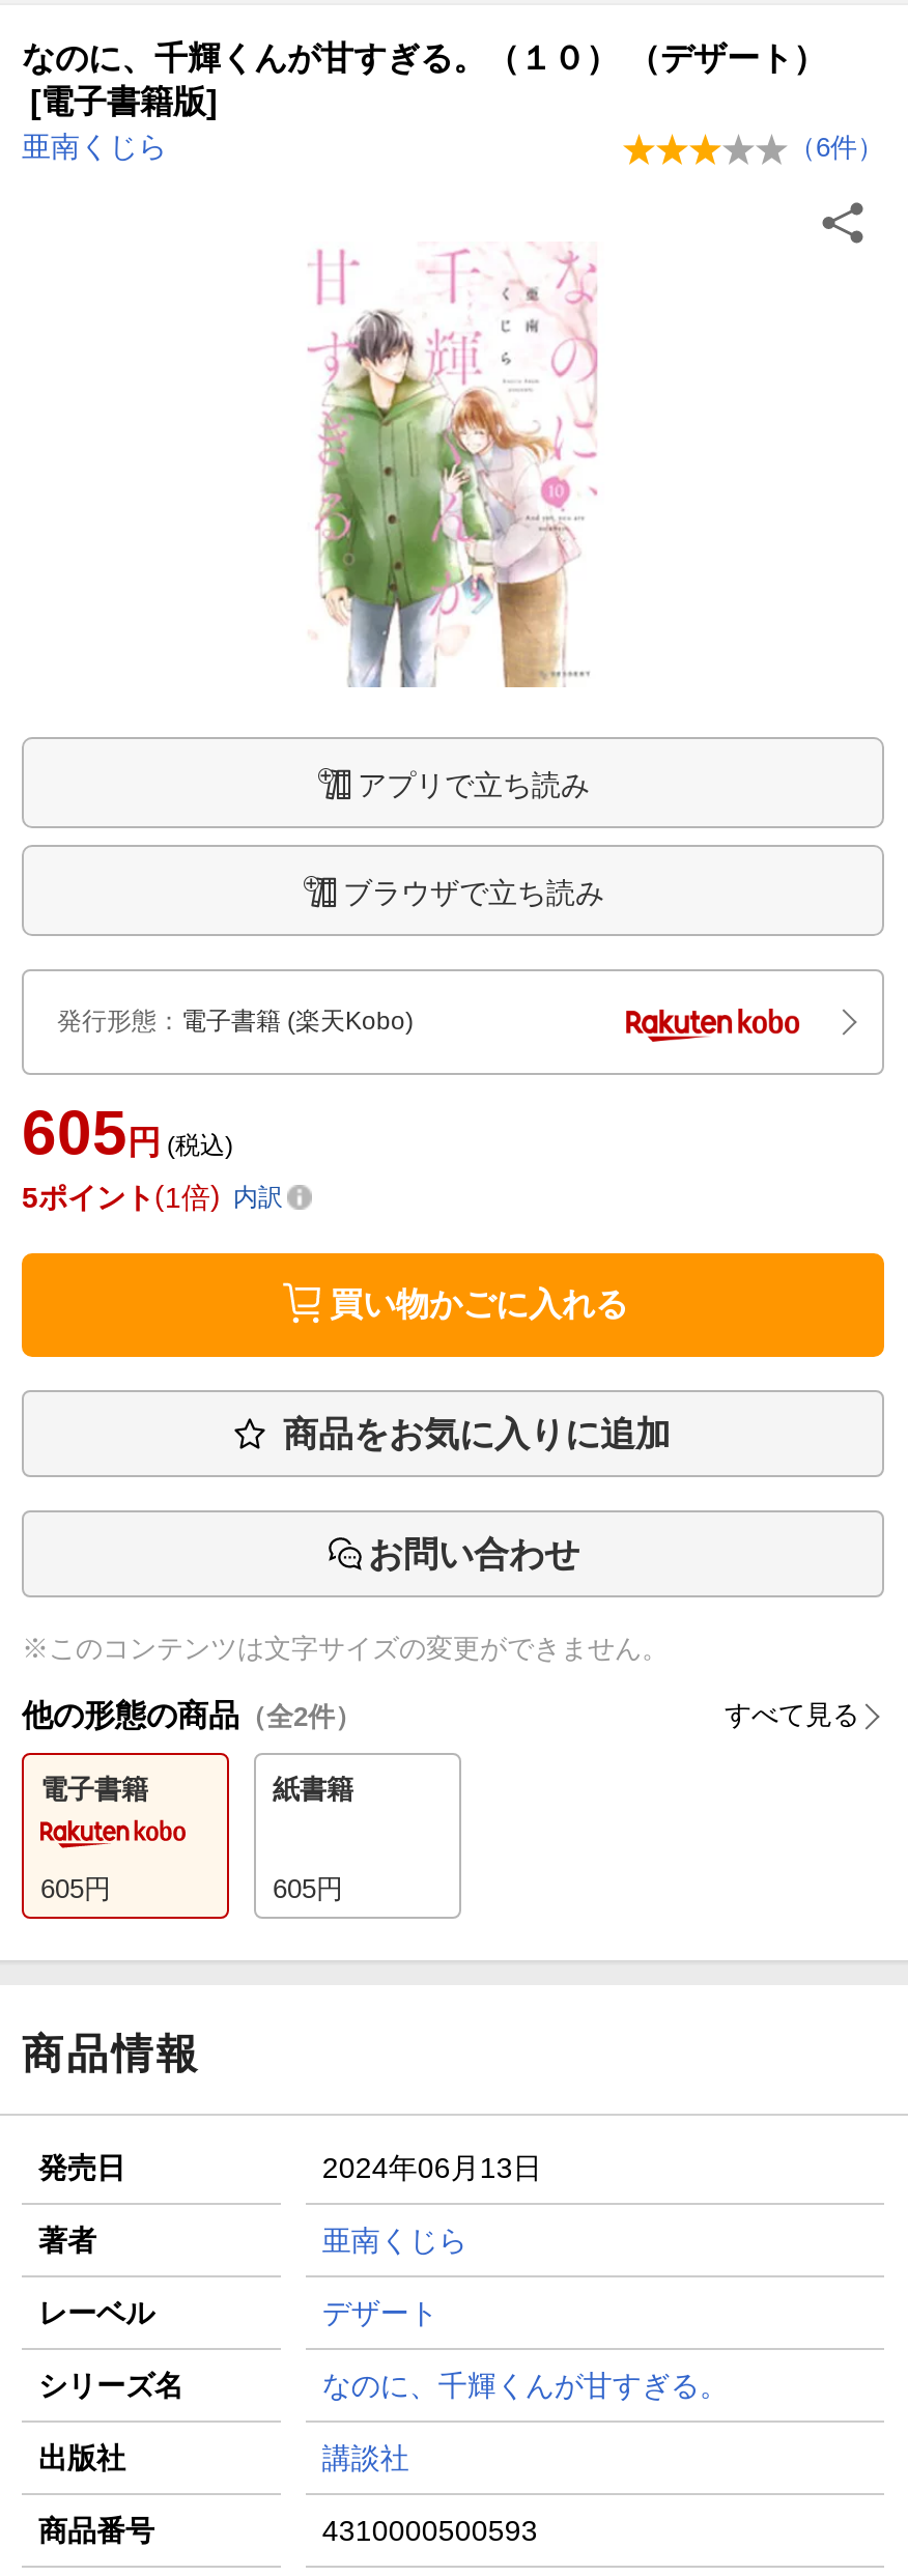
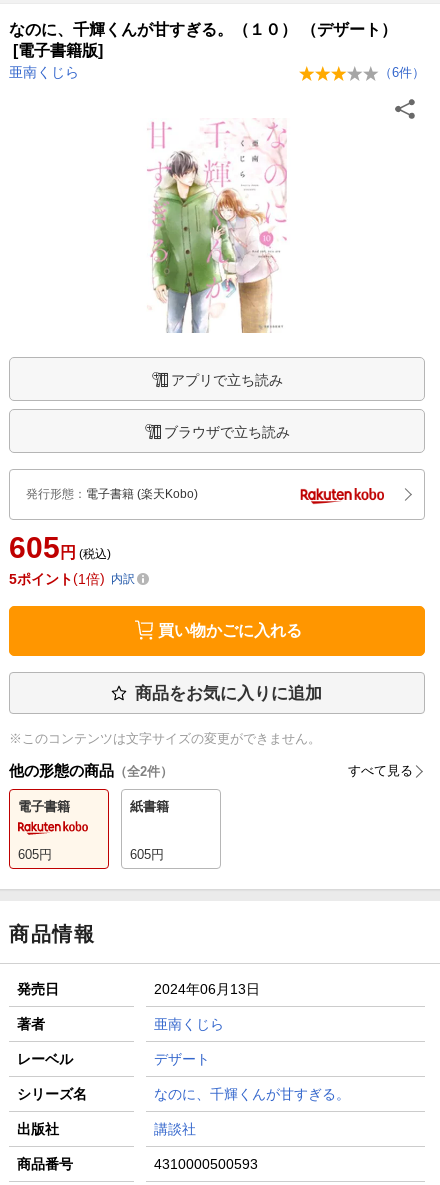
[368,1535,579,1574] お問い合わせ -> none

